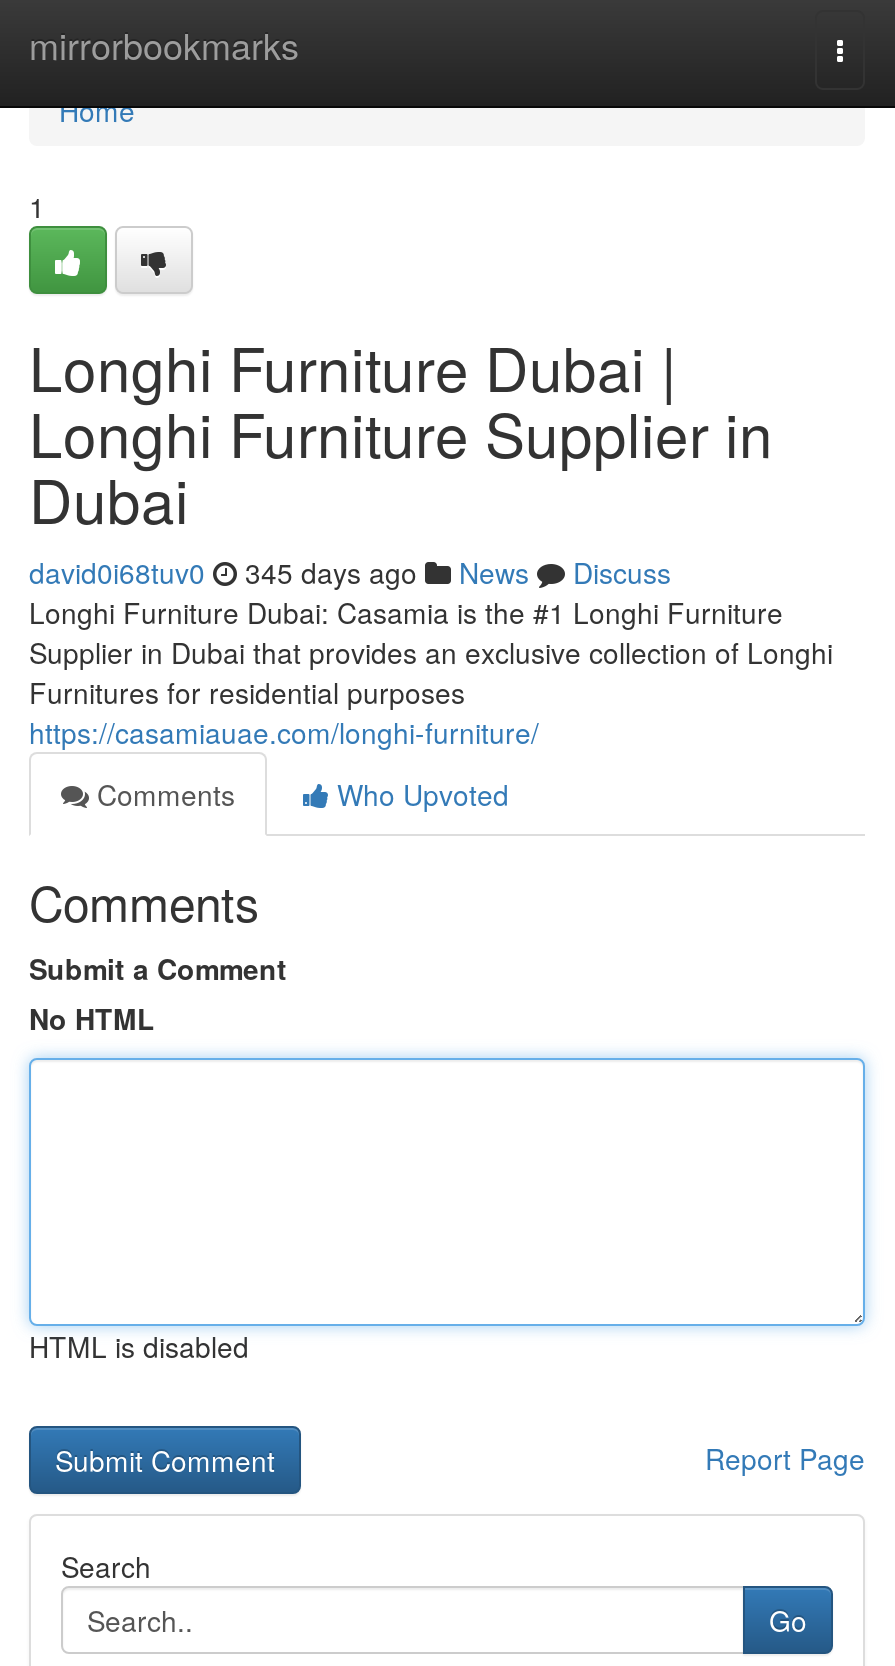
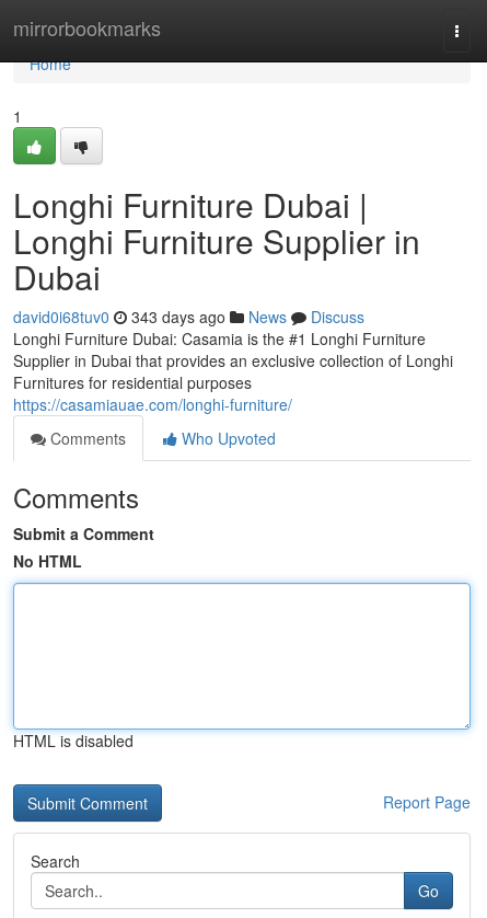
[29,552,671,592] david0i68tuv0 345 days ago News Discuss -> [13,306,364,328] david0i68tuv0 343 days ago News Discuss

